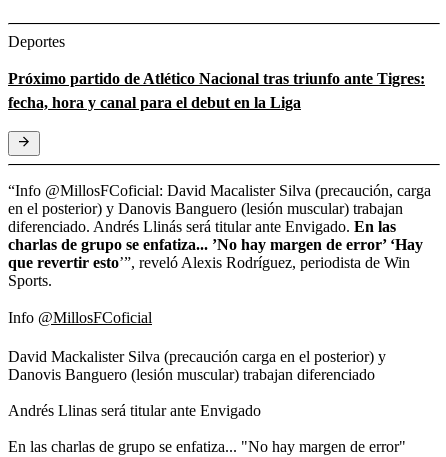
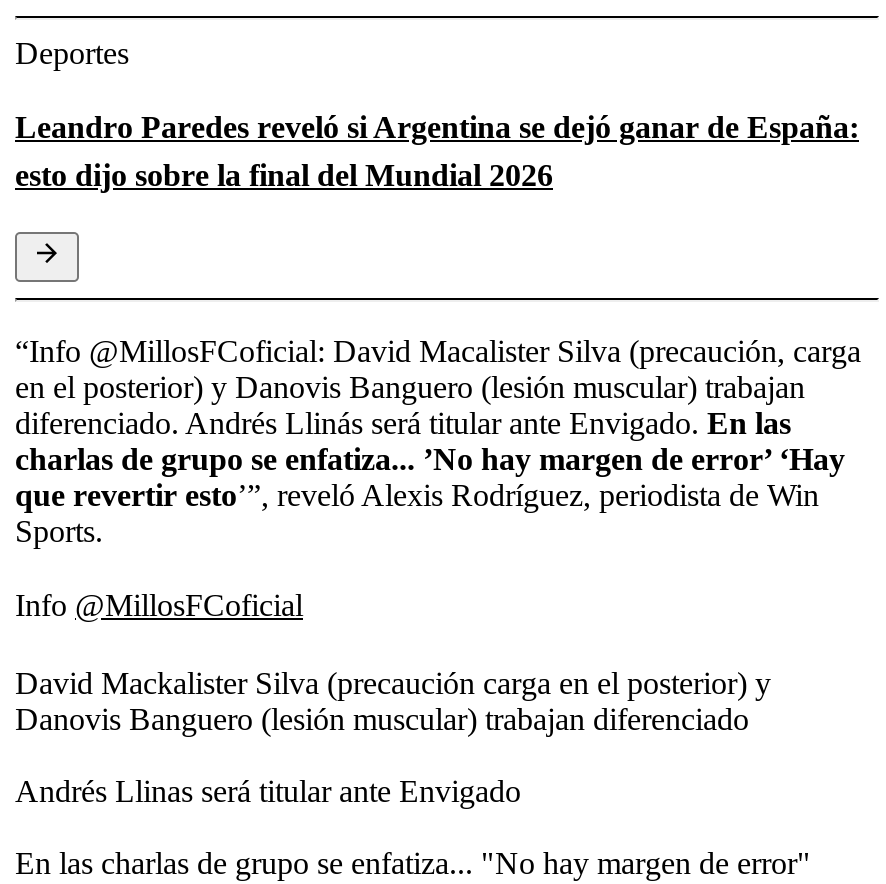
[8,70,425,111] Próximo partido de Atlético Nacional tras triunfo ante Tigres: | fecha, hora y canal para el debut en la Liga -> [15,109,859,191] Leandro Paredes reveló si Argentina se dejó ganar de España: | esto dijo sobre la final del Mundial 2026

